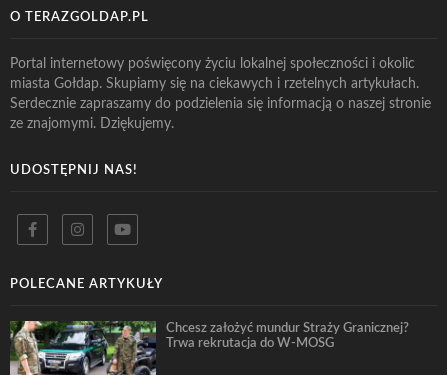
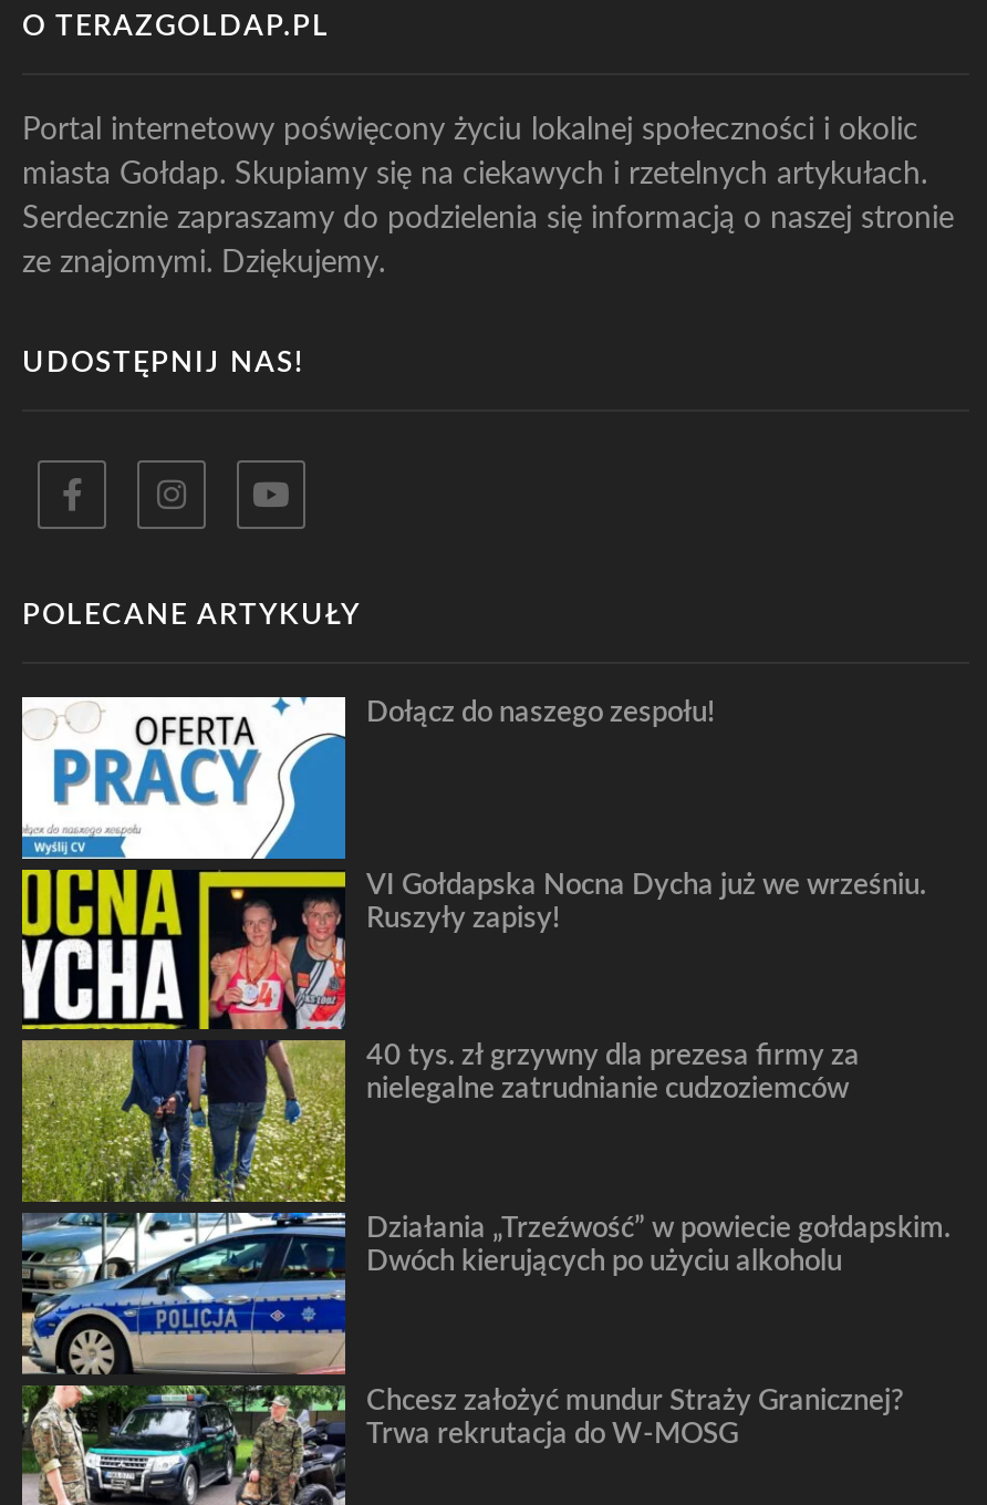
none -> [20,695,716,1377] [image] | Dołącz do naszego zespołu!
none -> [366,871,926,931] VI Gołdapska Nocna Dycha już we wrześniu. | Ruszyły zapisy!
none -> [366,1043,860,1103] 40 tys. zł grzywny dla prezesa firmy za | nielegalne zatrudnianie cudzoziemców
none -> [366,1215,950,1275] Działania „Trzeźwość” w powiecie gołdapskim. | Dwóch kierujących po użyciu alkoholu

